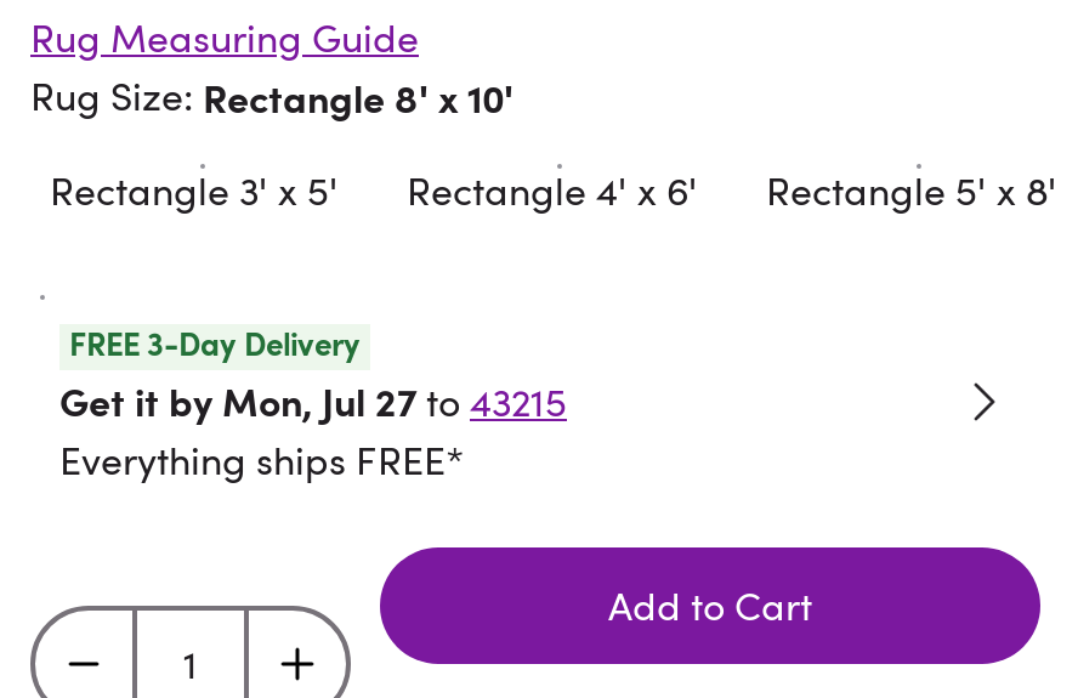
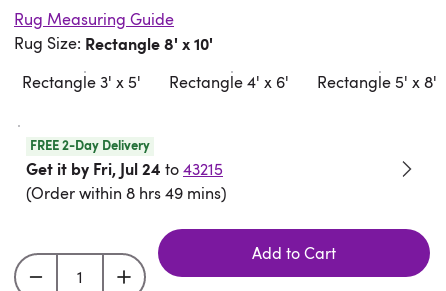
[59,319,567,487] FREE 3-Day Delivery | Get it by Mon, Jul 27 to 43215 | Everything ships FREE* -> [26,135,227,204] FREE 2-Day Delivery | Get it by Fri, Jul 24 to 43215 | (Order within 8 hrs 49 mins)

